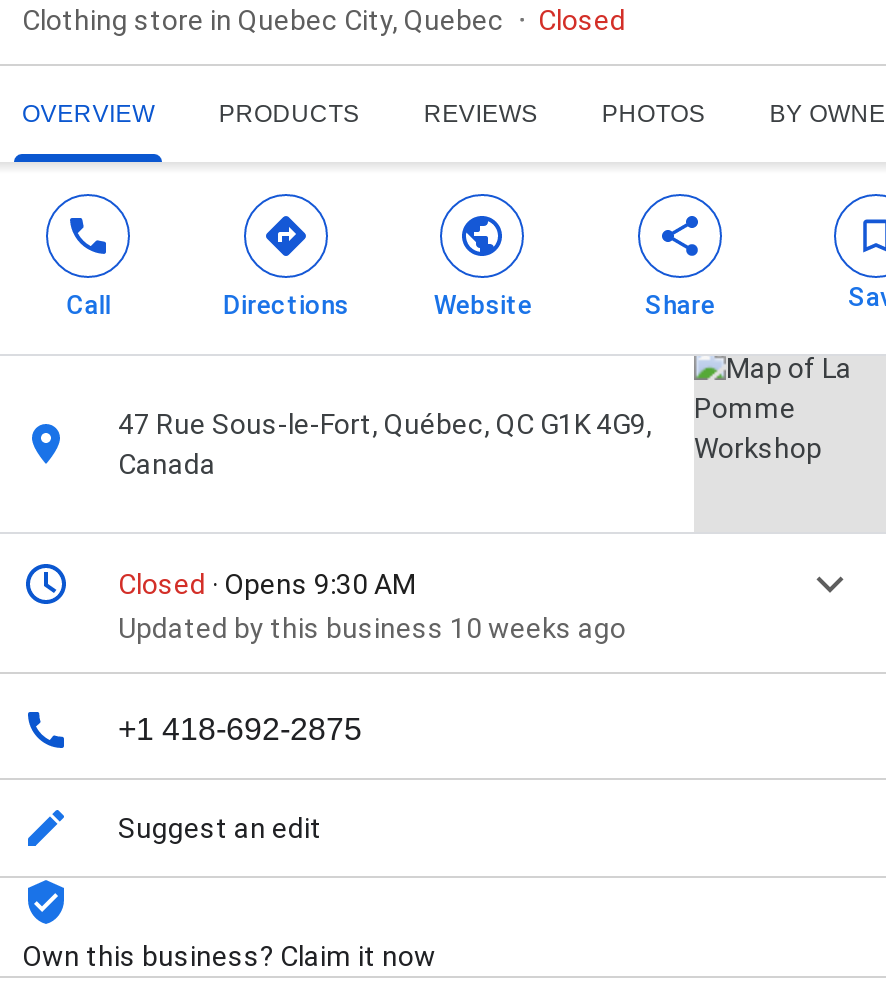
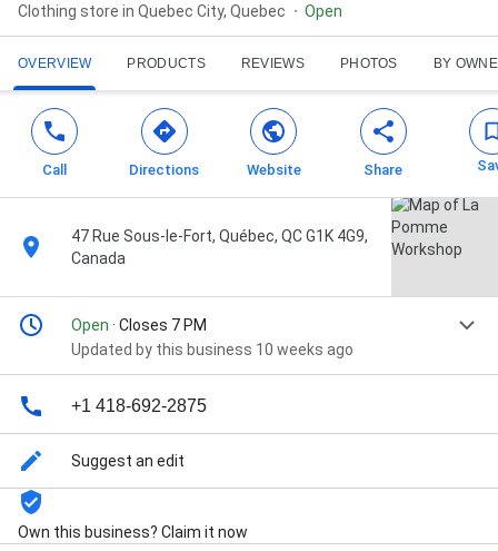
[538,4,626,36] Closed -> [305,2,342,20] Open
[118,568,416,600] Closed · Opens 9:30 AM -> [71,316,207,334] Open · Closes 7 PM

